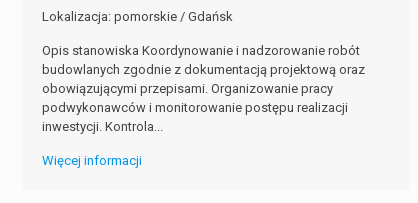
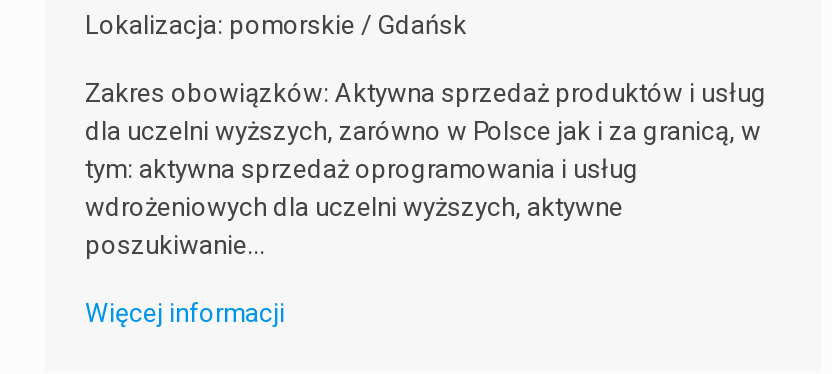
[42,43,365,134] Opis stanowiska Koordynowanie i nadzorowanie robót | budowlanych zgodnie z dokumentacją projektową oraz | obowiązującymi przepisami. Organizowanie pracy | podwykonawców i monitorowanie postępu realizacji | inwestycji. Kontrola... -> [85,78,767,260] Zakres obowiązków: Aktywna sprzedaż produktów i usług | dla uczelni wyższych, zarówno w Polsce jak i za granicą, w | tym: aktywna sprzedaż oprogramowania i usług | wdrożeniowych dla uczelni wyższych, aktywne | poszukiwanie...

